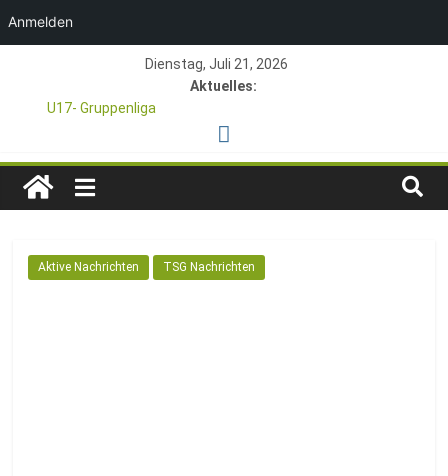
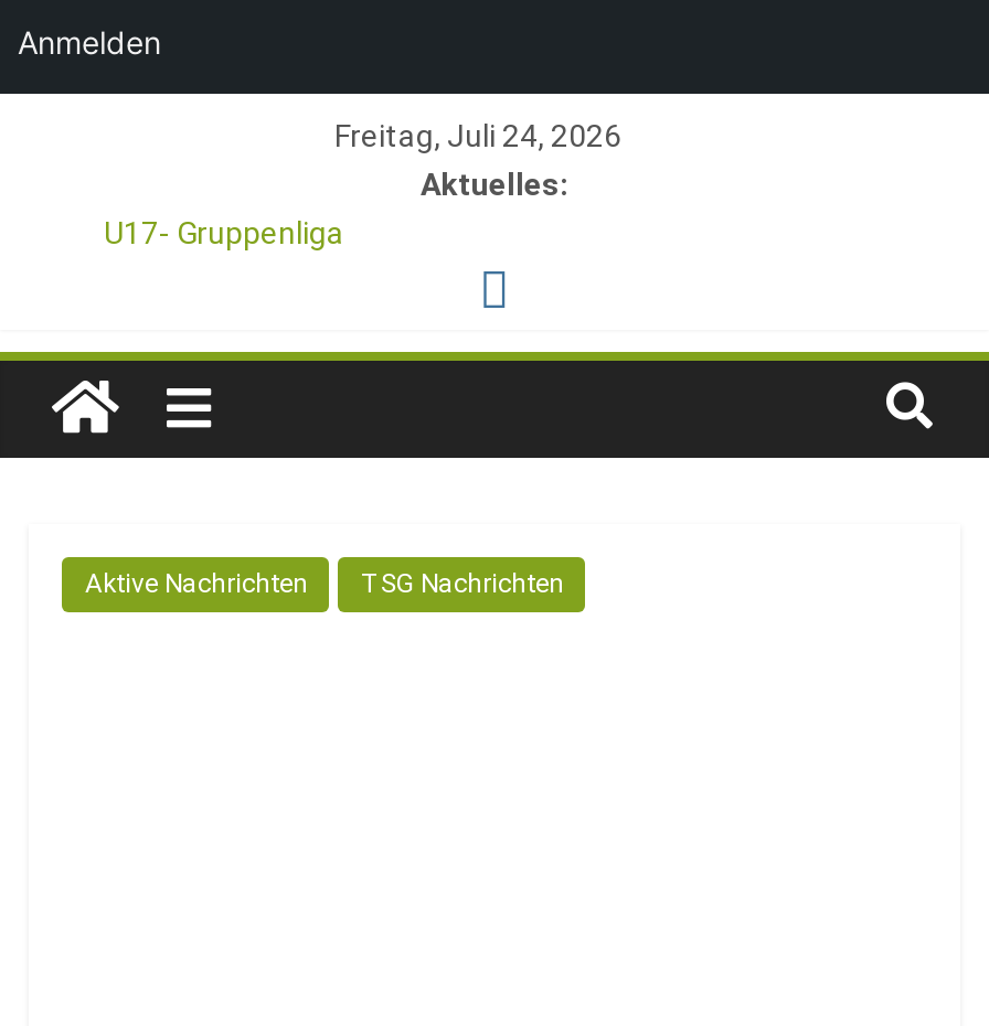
[145,56,288,72] Dienstag, Juli 21, 2026 -> [334,118,621,153] Freitag, Juli 24, 2026

